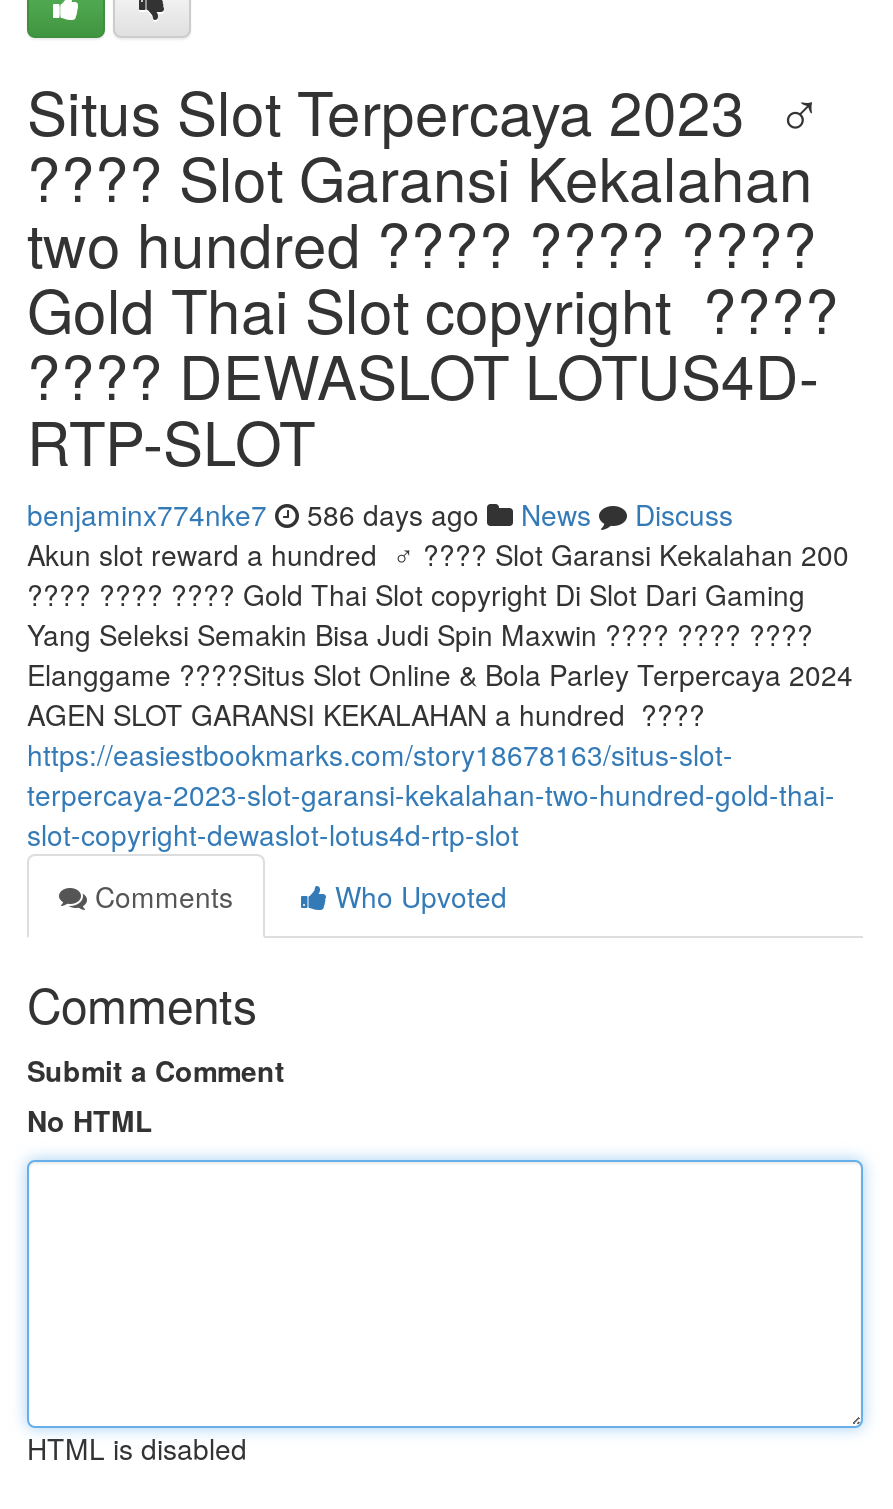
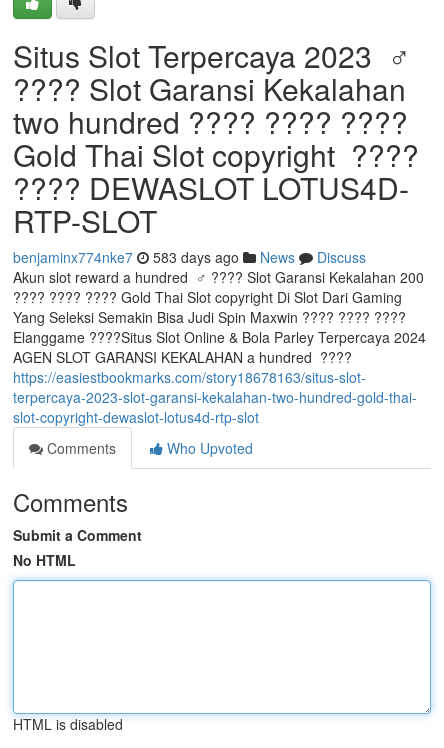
[27,494,733,534] benjaminx774nke7 586 days ago News Discuss -> [13,247,366,267] benjaminx774nke7 583 days ago News Discuss

